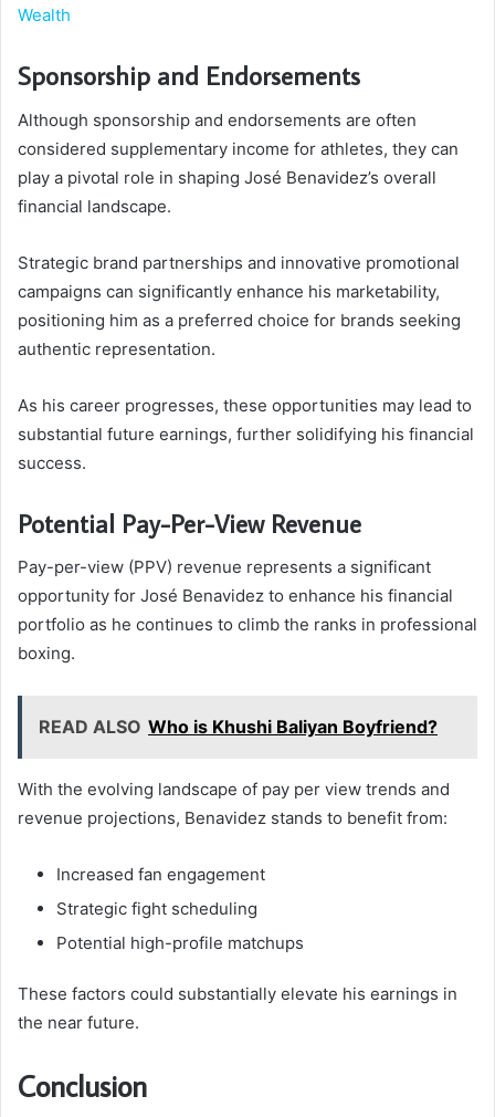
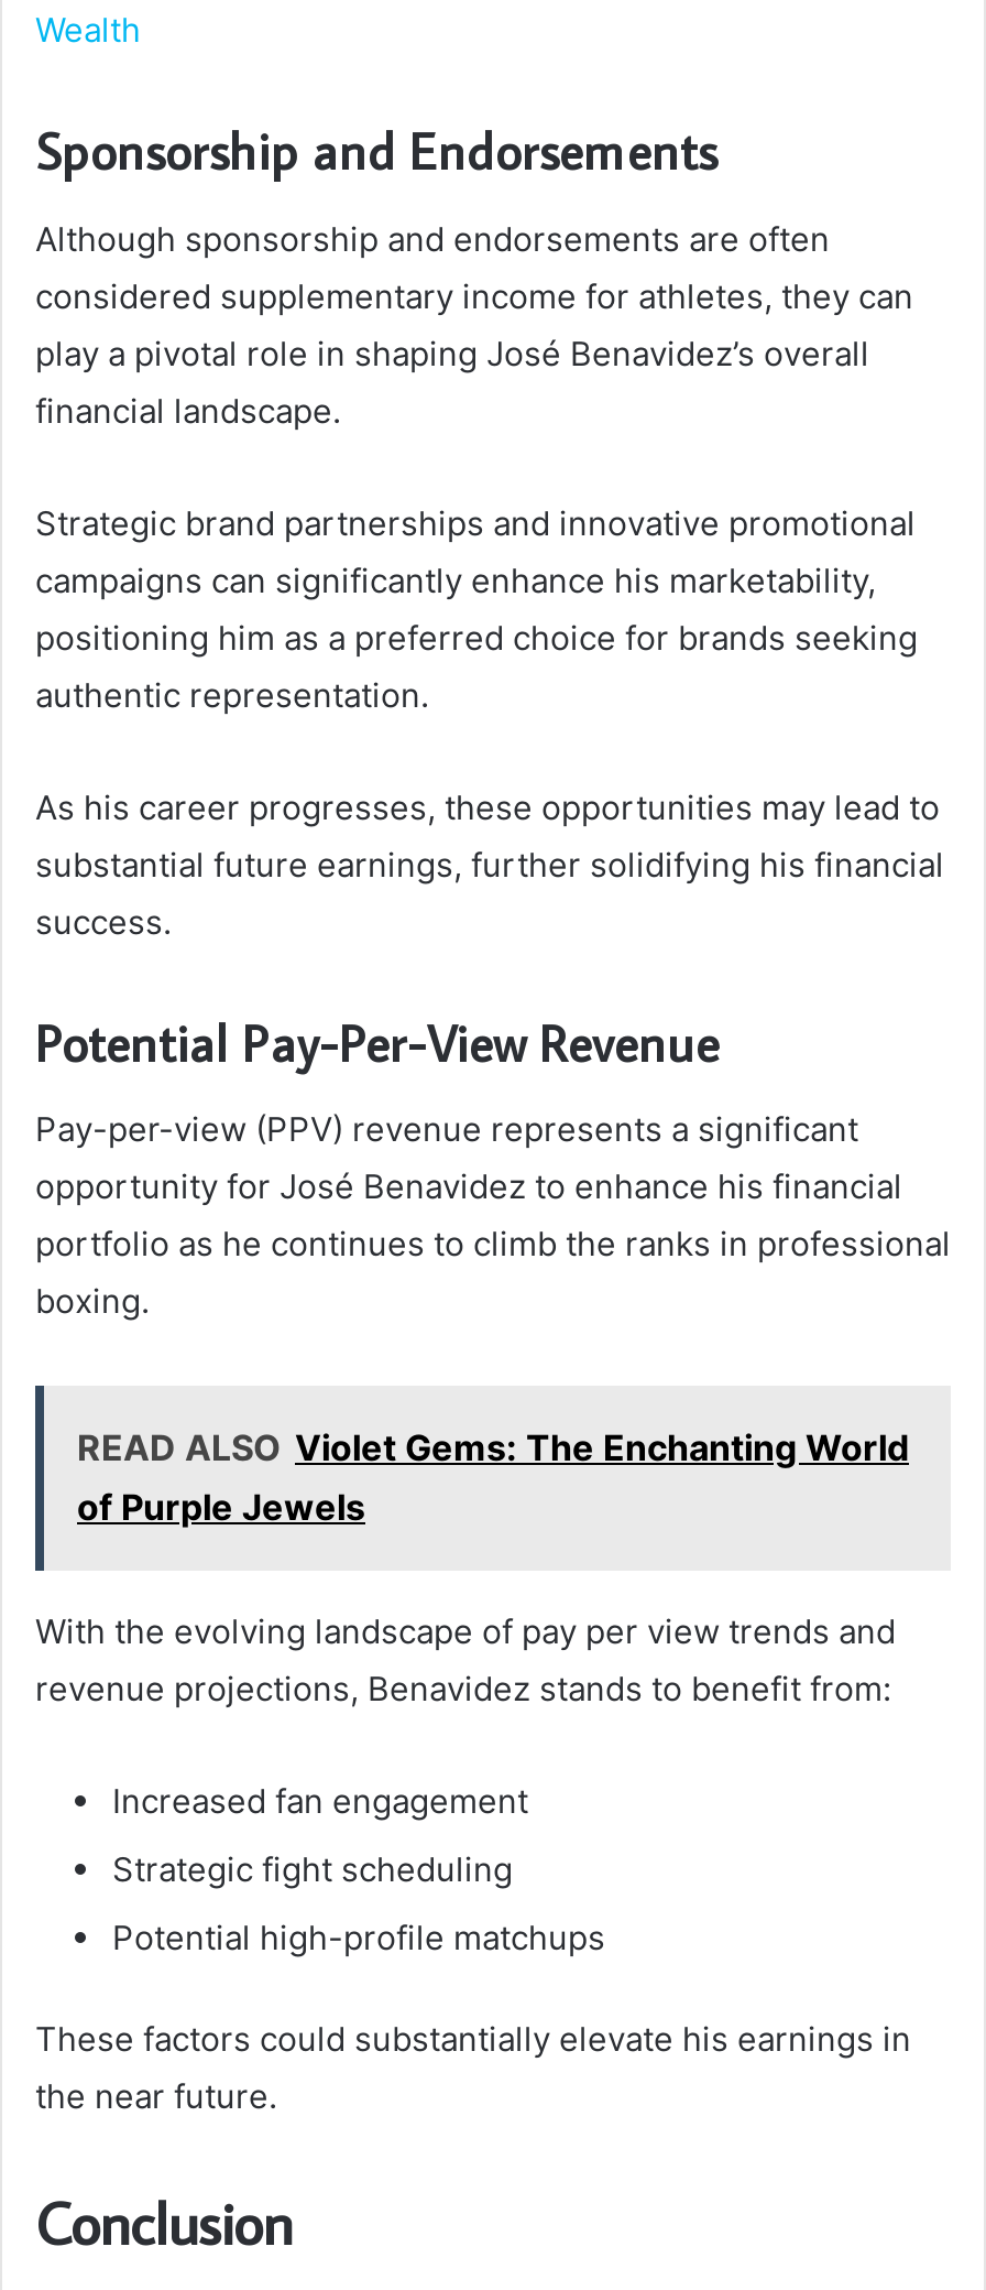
[39,716,438,738] READ ALSO Who is Khushi Baliyan Boyfriend? -> [77,1426,909,1530] READ ALSO Violet Gems: The Enchanting World | of Purple Jewels

